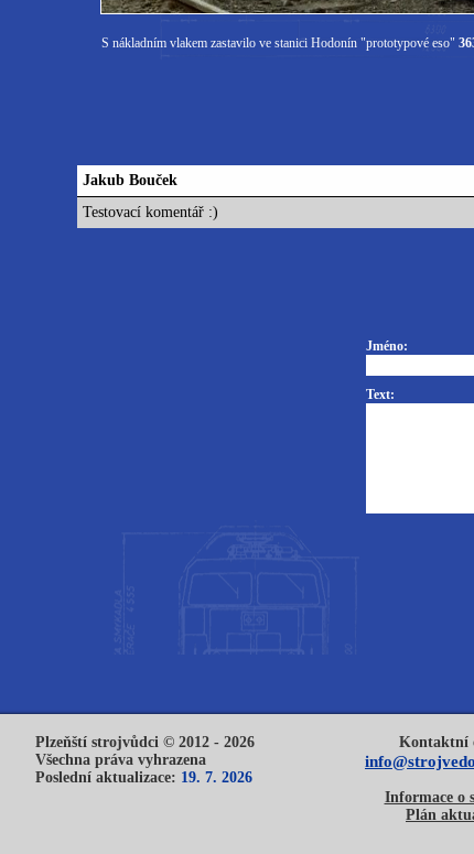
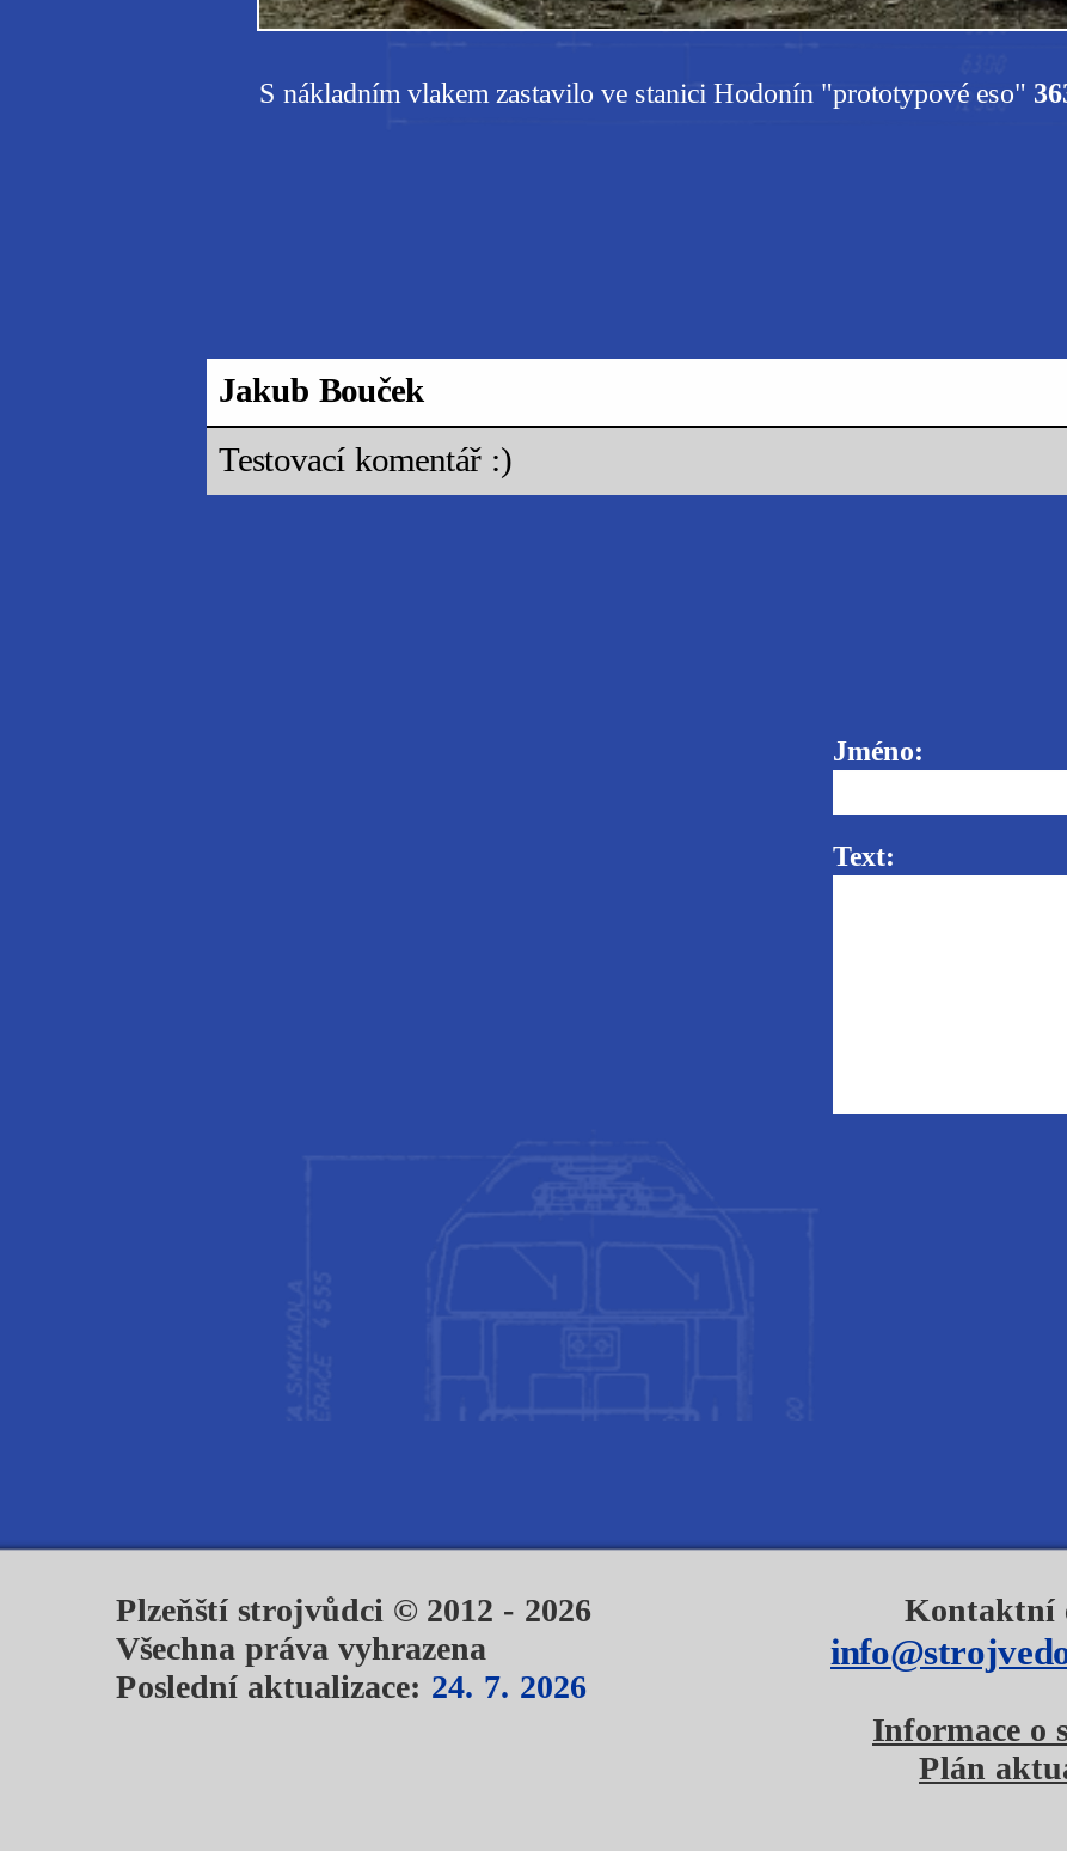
[35,769,252,785] Poslední aktualizace: 19. 7. 2026 -> [116,1669,587,1704] Poslední aktualizace: 24. 7. 2026

